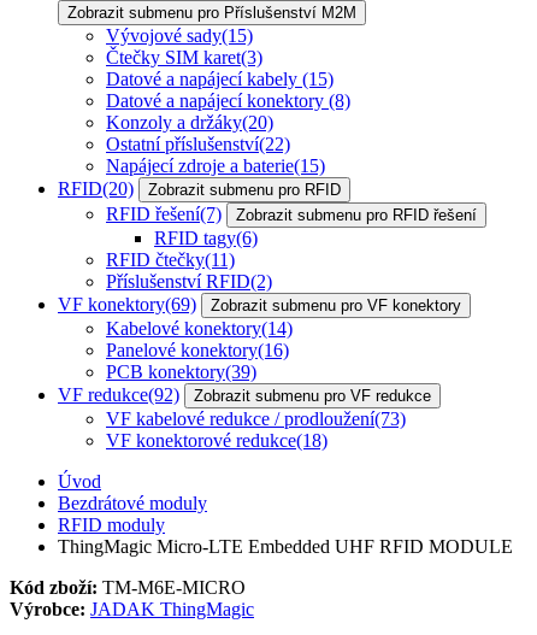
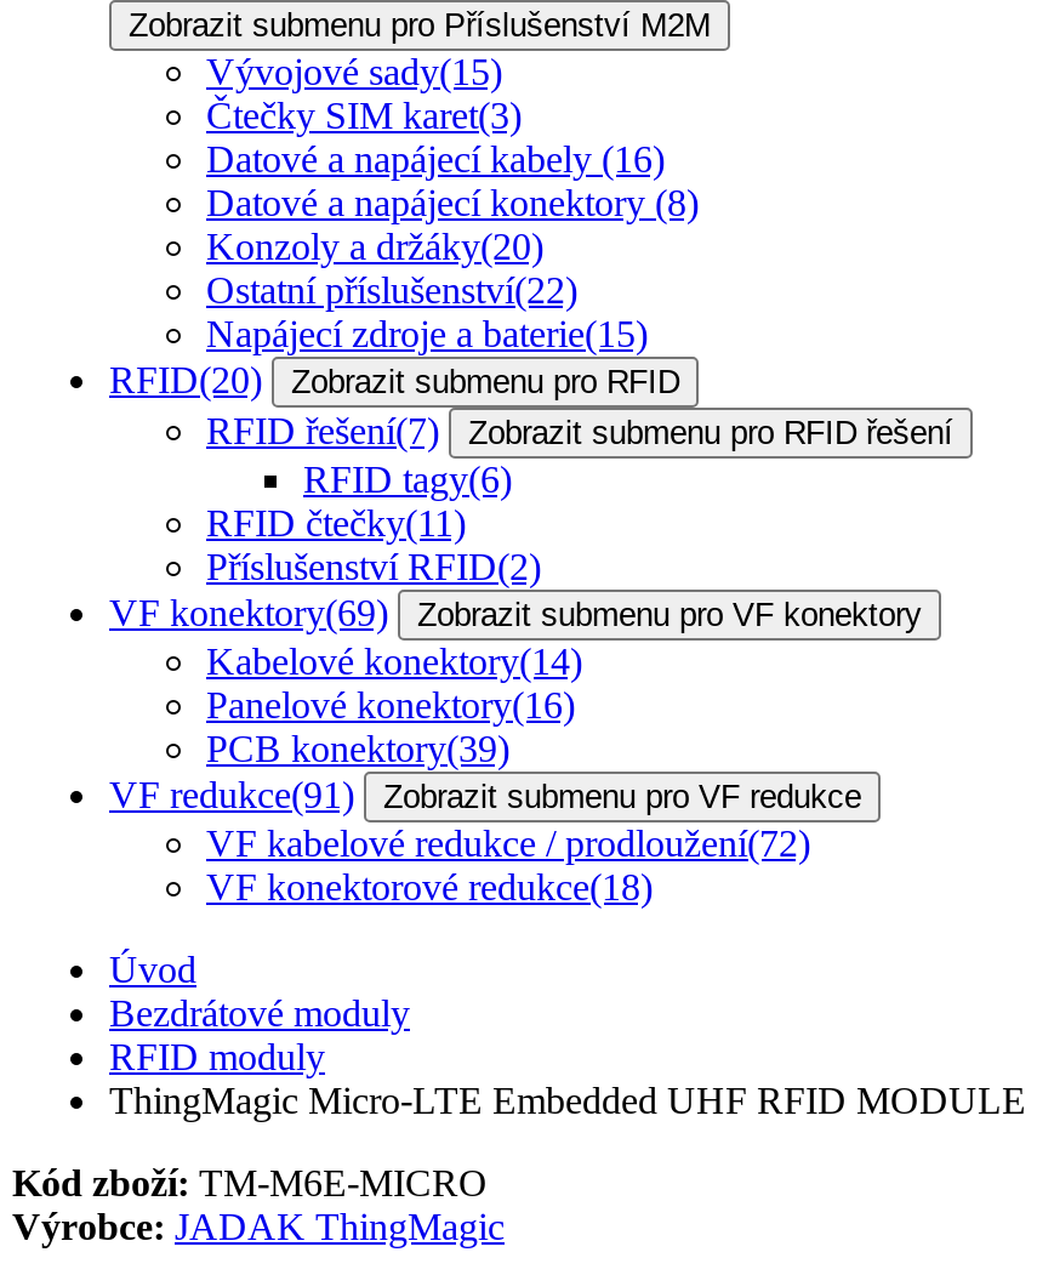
[106,69,334,89] Datové a napájecí kabely (15) -> [206,138,665,180] Datové a napájecí kabely (16)
[58,384,431,405] VF redukce(92) Zobrazit submenu pro VF redukce -> [109,774,861,815] VF redukce(91) Zobrazit submenu pro VF redukce
[106,408,406,429] VF kabelové redukce / prodloužení(73) -> [206,823,810,864] VF kabelové redukce / prodloužení(72)

